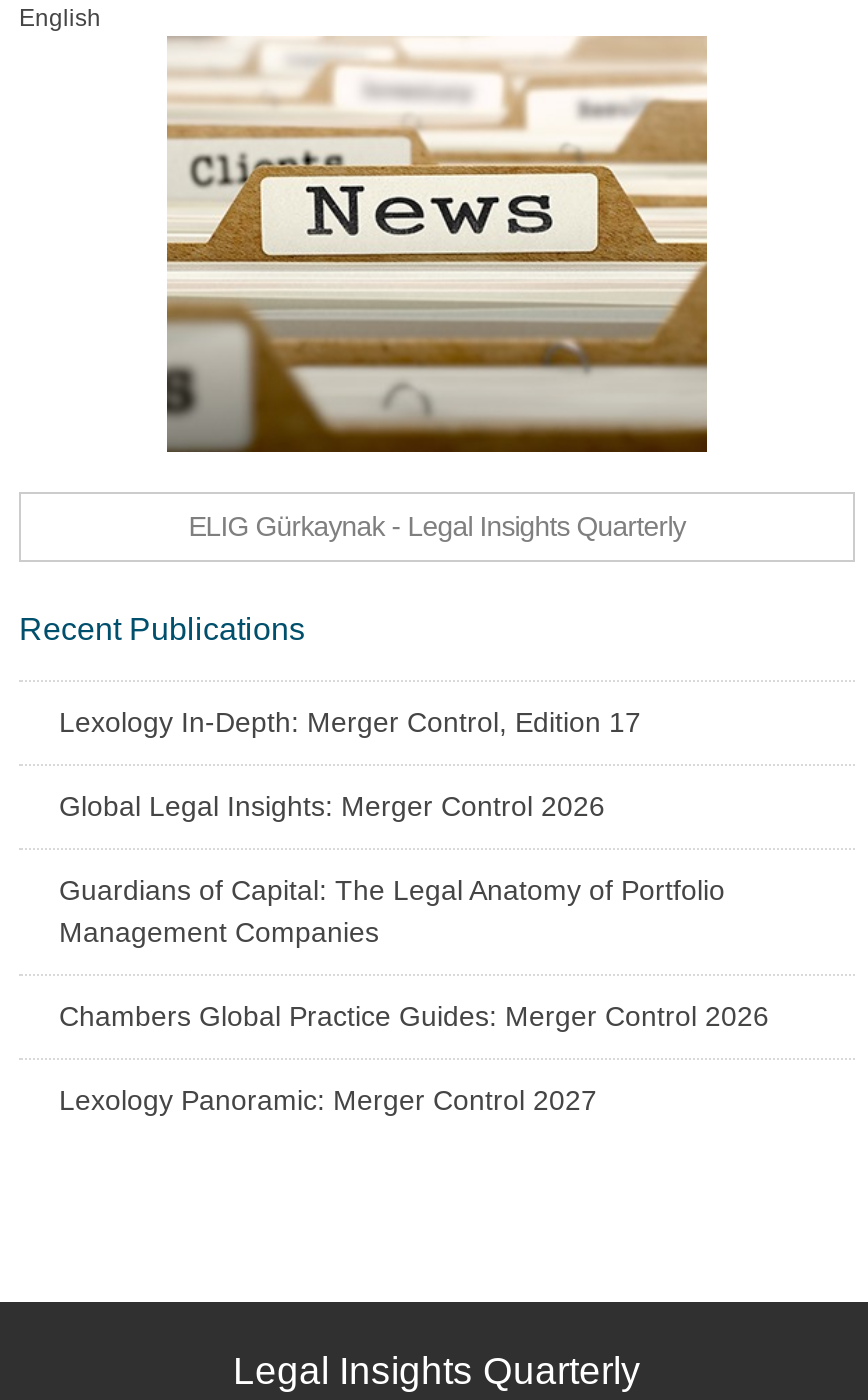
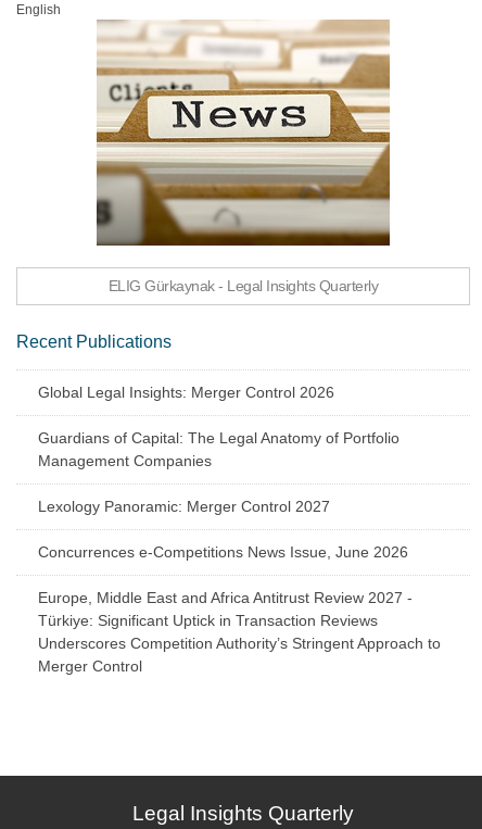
[59,706,641,738] Lexology In-Depth: Merger Control, Edition 17 -> none
moved [59,790,725,948] -> [38,383,399,469]: Global Legal Insights: Merger Control 2026 | Guardians of Capital: The Legal Anatomy of Portfolio | Management Companies
[59,1000,769,1032] Chambers Global Practice Guides: Merger Control 2026 -> none
moved [59,1084,597,1116] -> [38,497,330,515]: Lexology Panoramic: Merger Control 2027
none -> [38,543,441,674] Concurrences e-Competitions News Issue, June 2026 | Europe, Middle East and Africa Antitrust Review 2027 - | Türkiye: Significant Uptick in Transaction Reviews | Underscores Competition Authority’s Stringent Approach to | Merger Control

